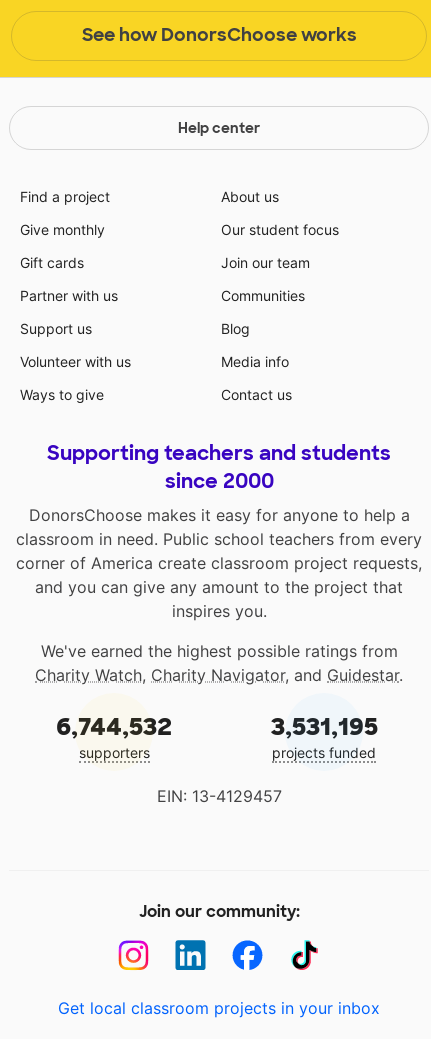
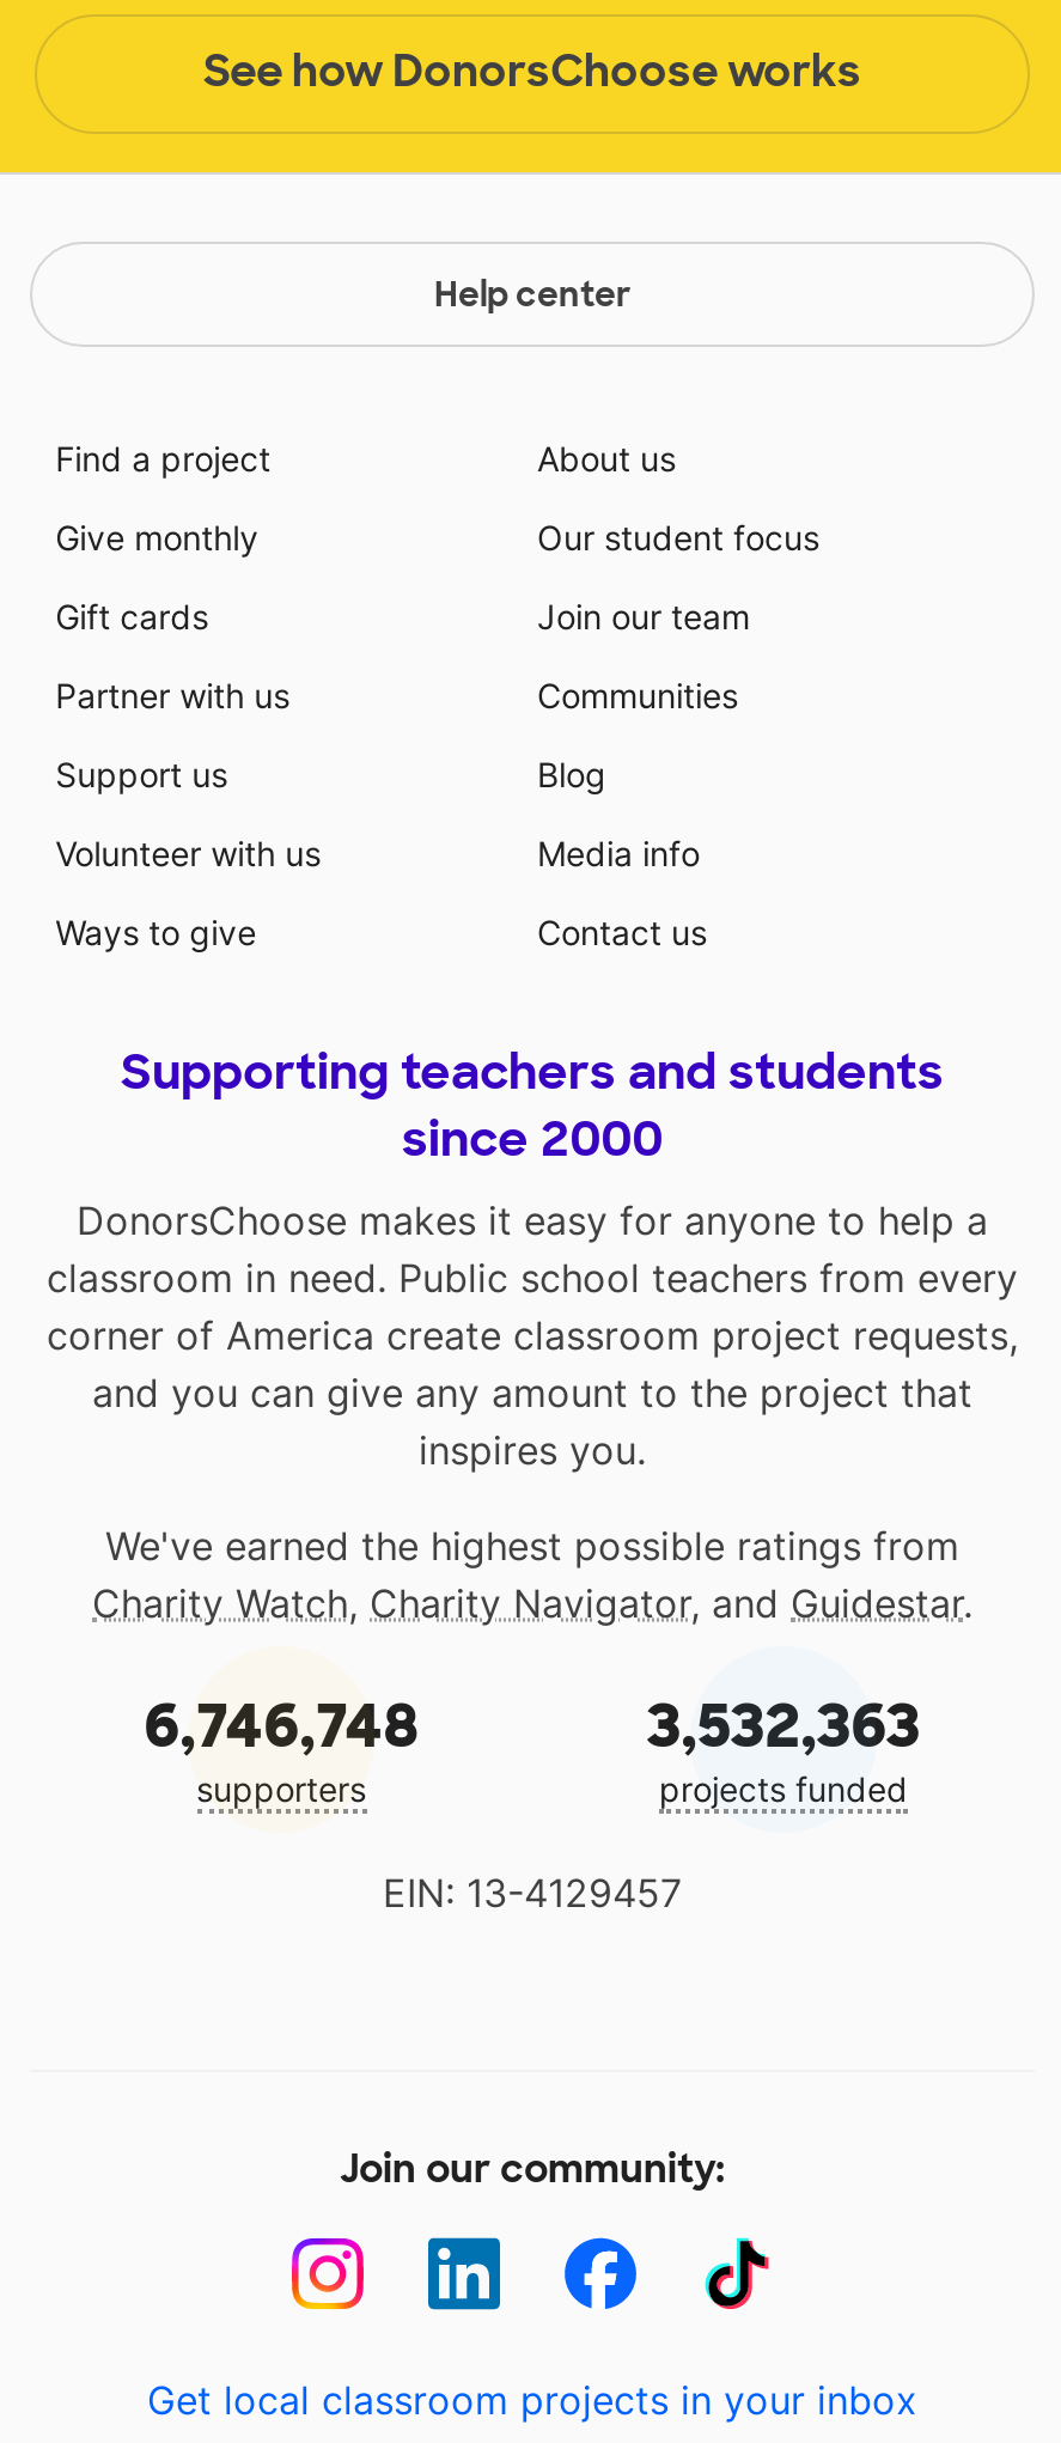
[56,711,172,742] 6,744,532 -> [144,1688,419,1763] 6,746,748
[270,711,377,742] 3,531,195 -> [647,1688,920,1763] 3,532,363

